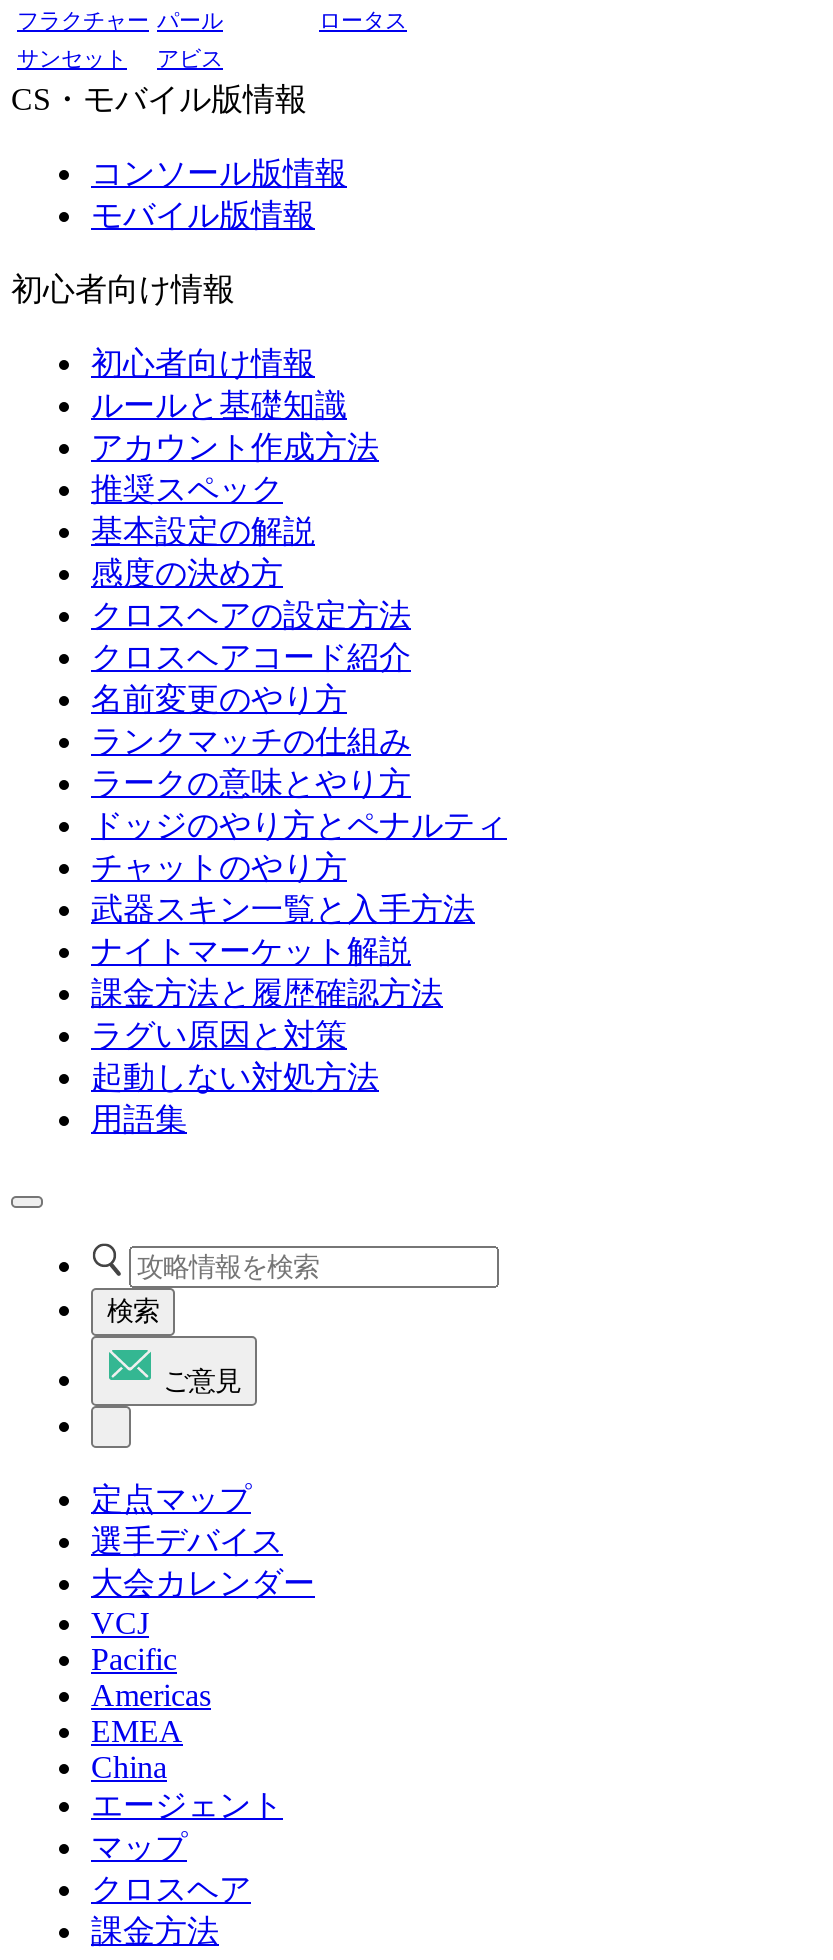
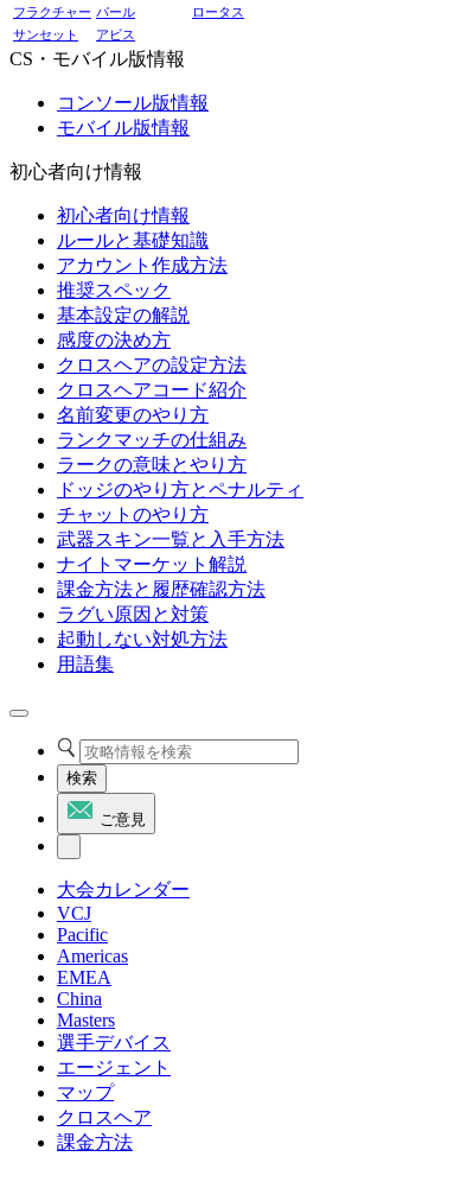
[91,1482,251,1516] 定点マップ -> none
moved [91,1524,283,1558] -> [57,1032,171,1053]: 選手デバイス
moved [91,1566,315,1784] -> [57,879,190,1009]: 大会カレンダー | VCJ | Pacific | Americas | EMEA | China
none -> [57,1010,115,1030] Masters

